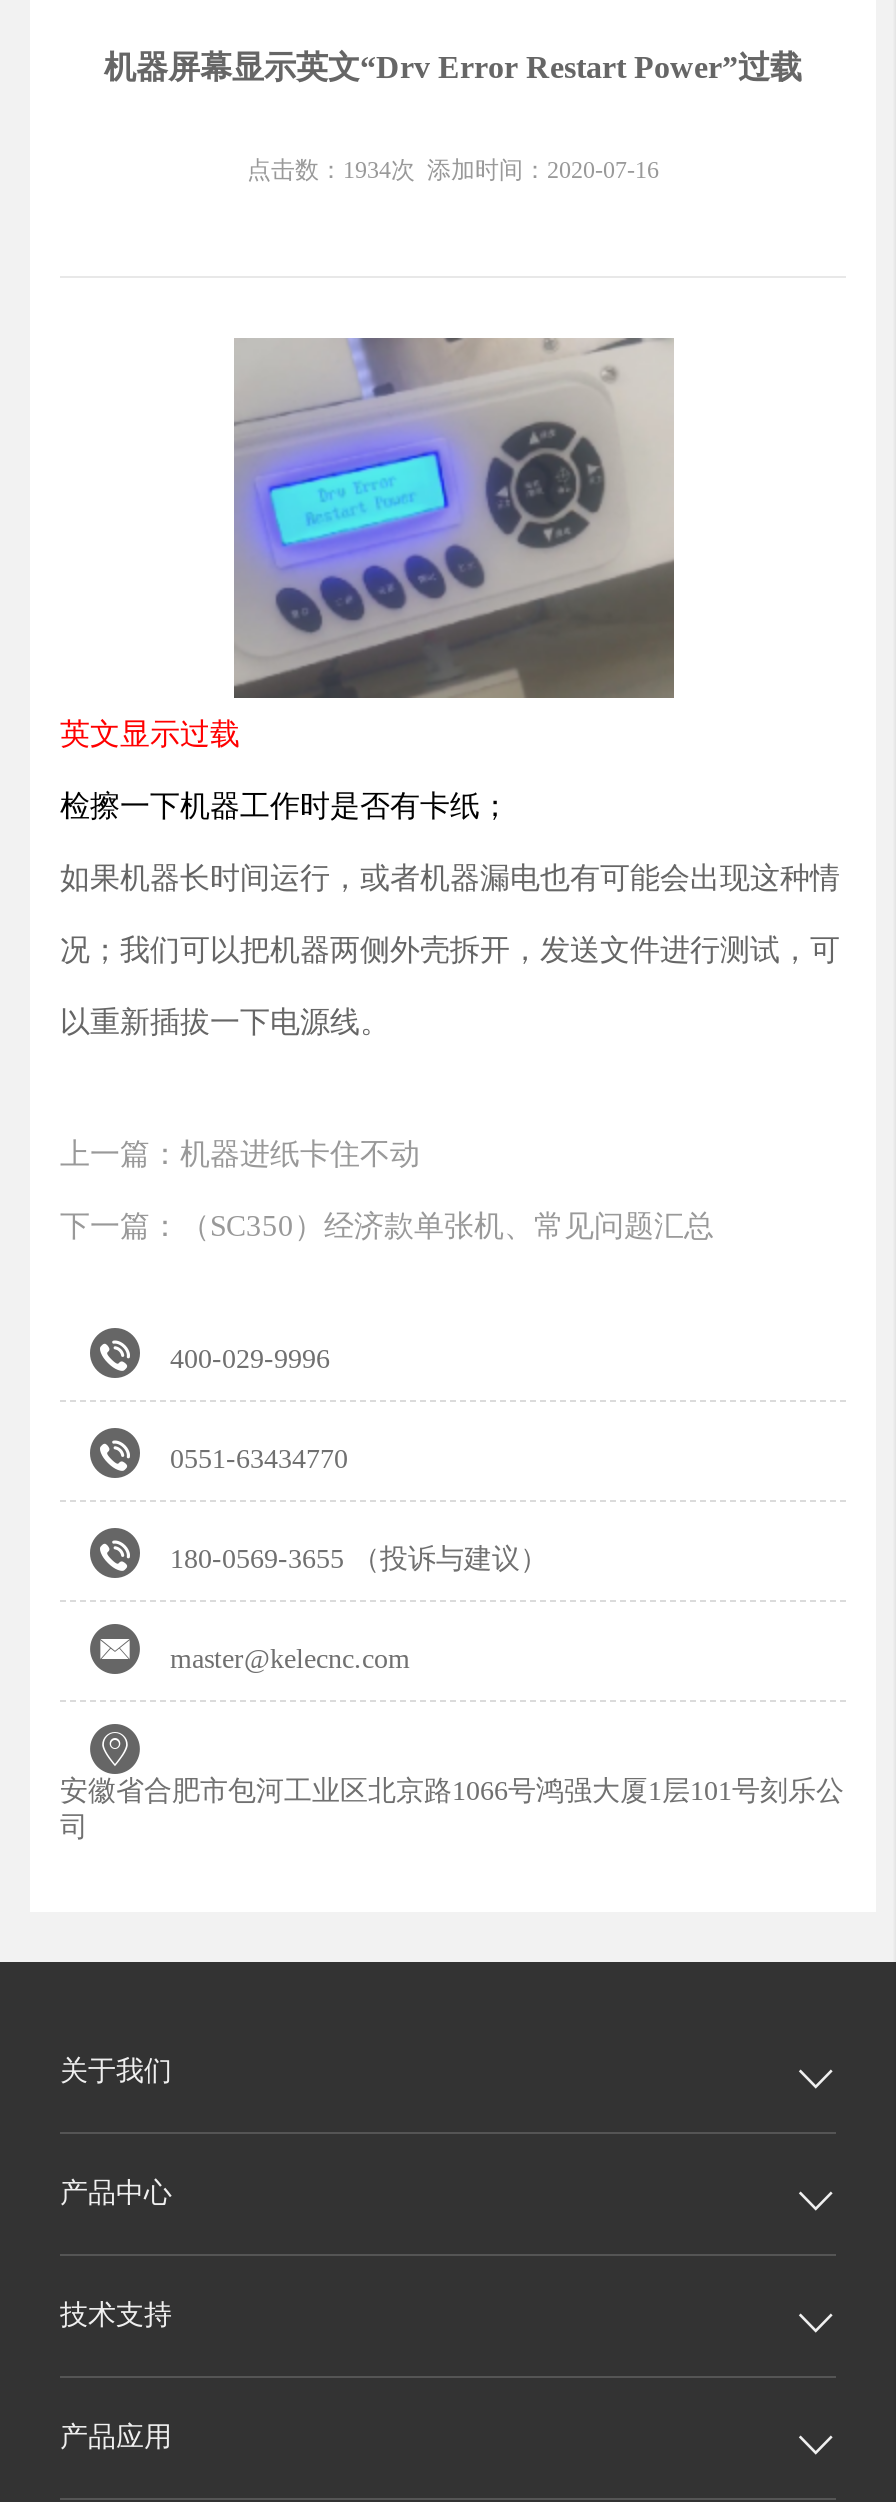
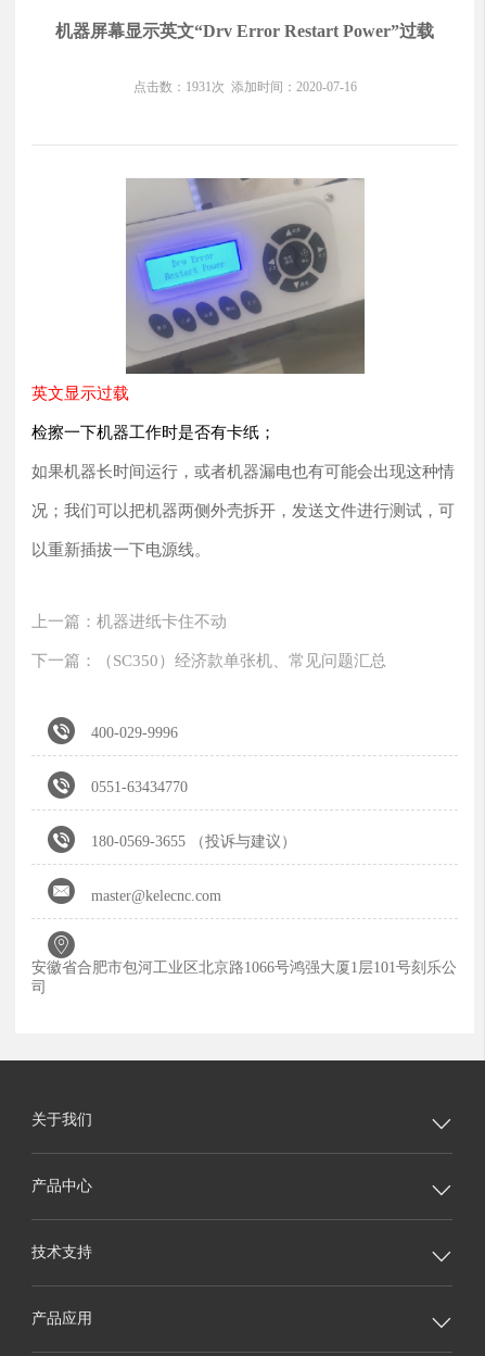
[247,157,659,185] 点击数：1934次 添加时间：2020-07-16 -> [133,80,356,95] 点击数：1931次 添加时间：2020-07-16

